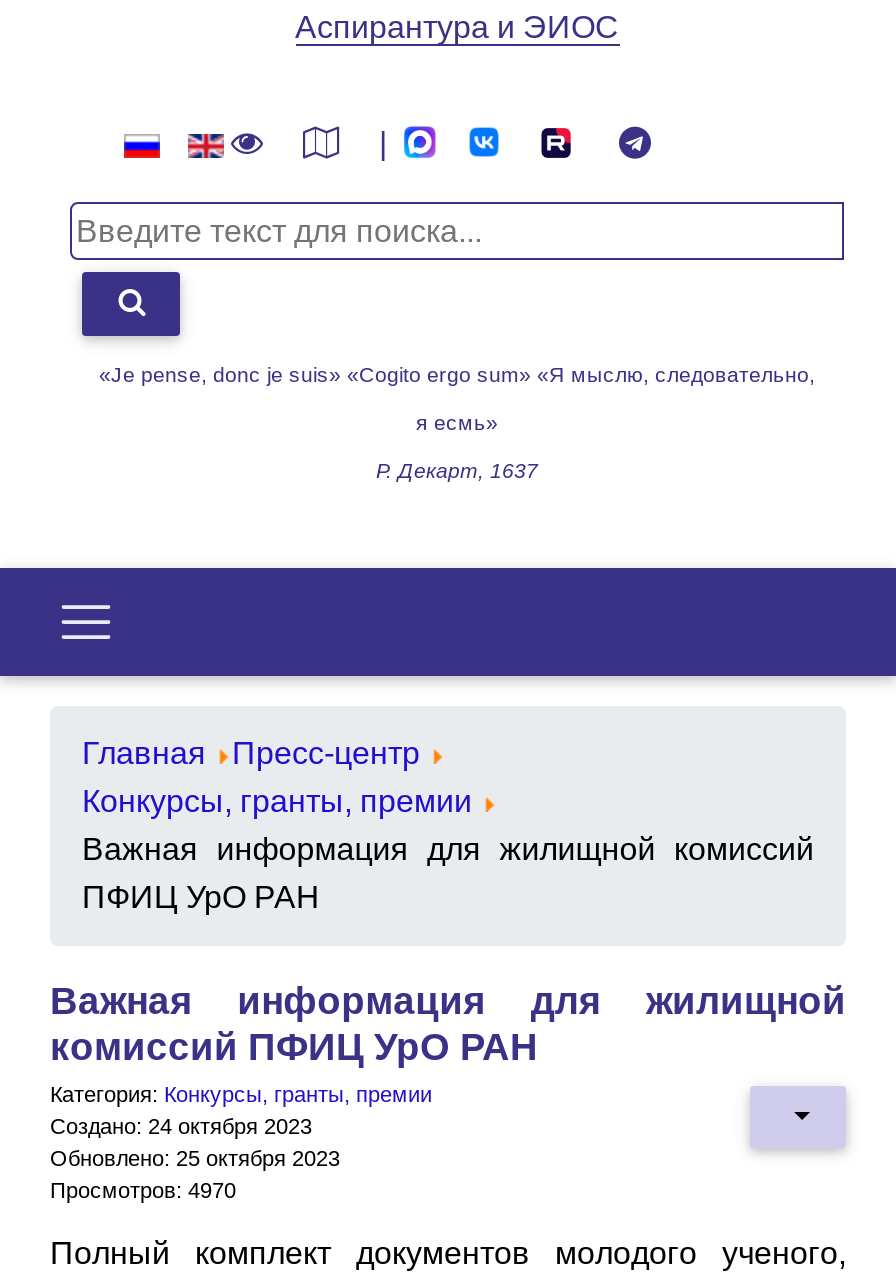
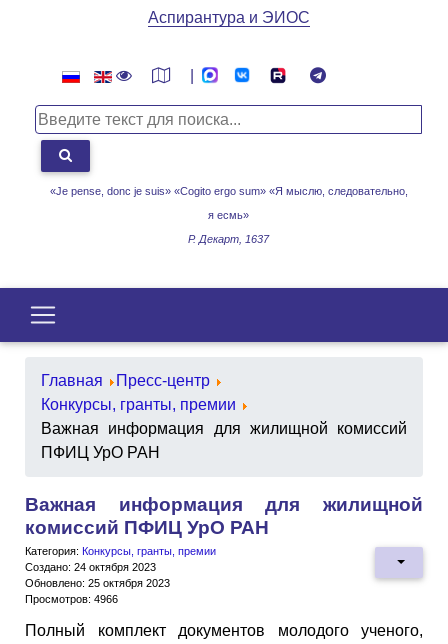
[50,1177,236,1201] Просмотров: 4970 -> [25,592,118,604] Просмотров: 4966

